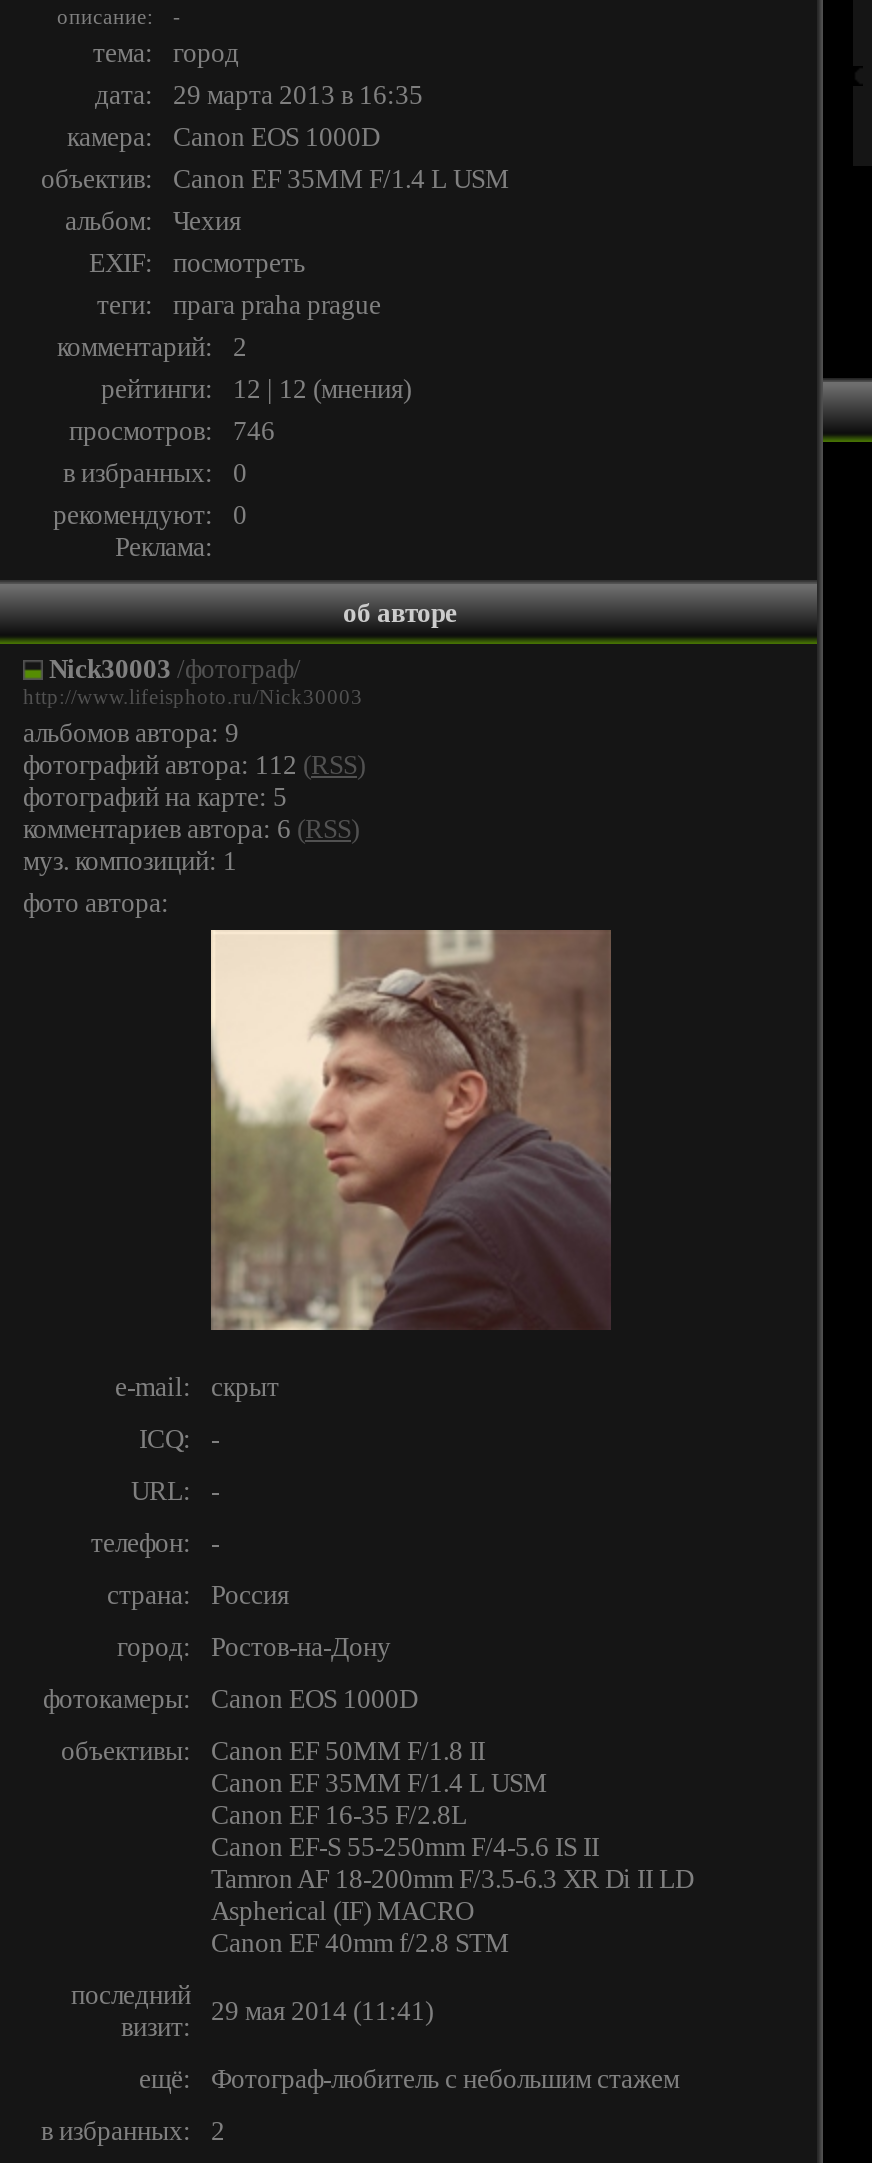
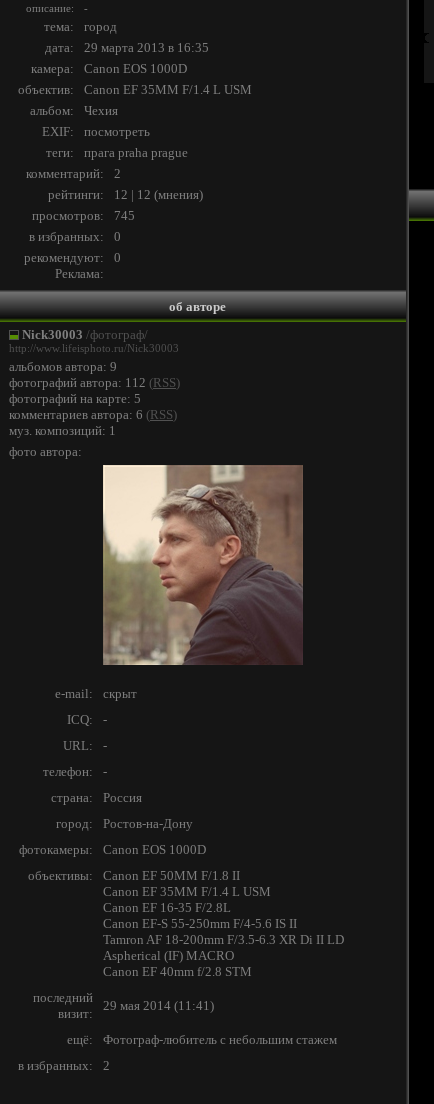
[69,416,275,446] просмотров: 746 -> [32,208,135,223] просмотров: 745

